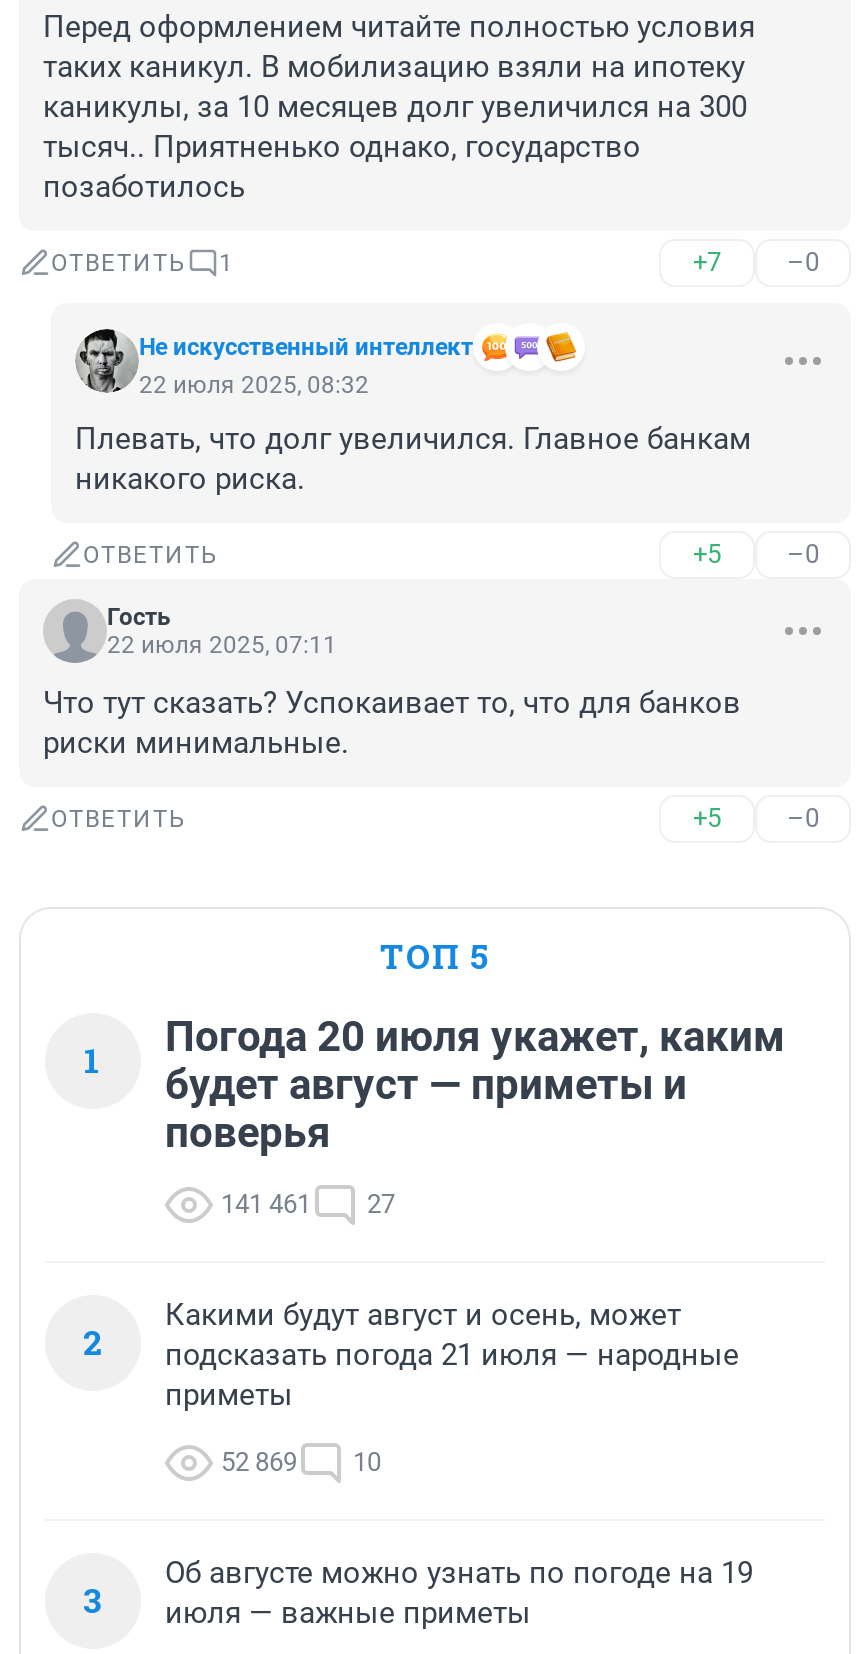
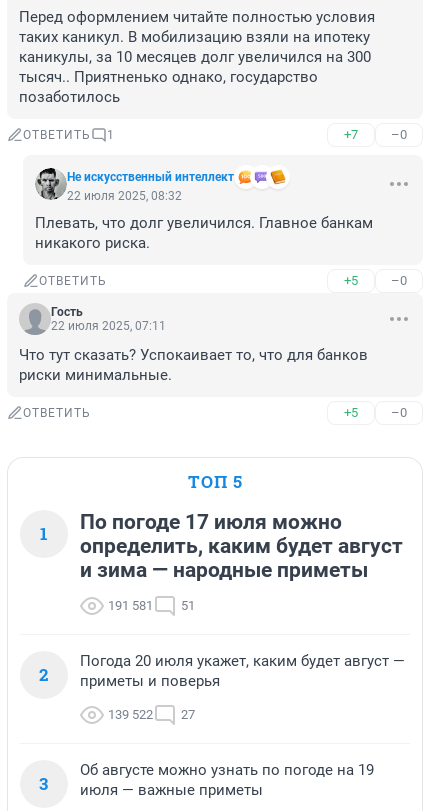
[165,1013,785,1157] Погода 20 июля укажет, каким | будет август — приметы и | поверья -> [80,510,403,582] По погоде 17 июля можно | определить, каким будет август | и зима — народные приметы
[221,1189,395,1219] 141 461 | 27 -> [108,598,195,613] 191 581 | 51
[165,1297,739,1413] Какими будут август и осень, может | подсказать погода 21 июля — народные | приметы -> [80,652,405,690] Погода 20 июля укажет, каким будет август — | приметы и поверья
[221,1447,381,1477] 52 869 | 10 -> [108,707,195,722] 139 522 | 27

